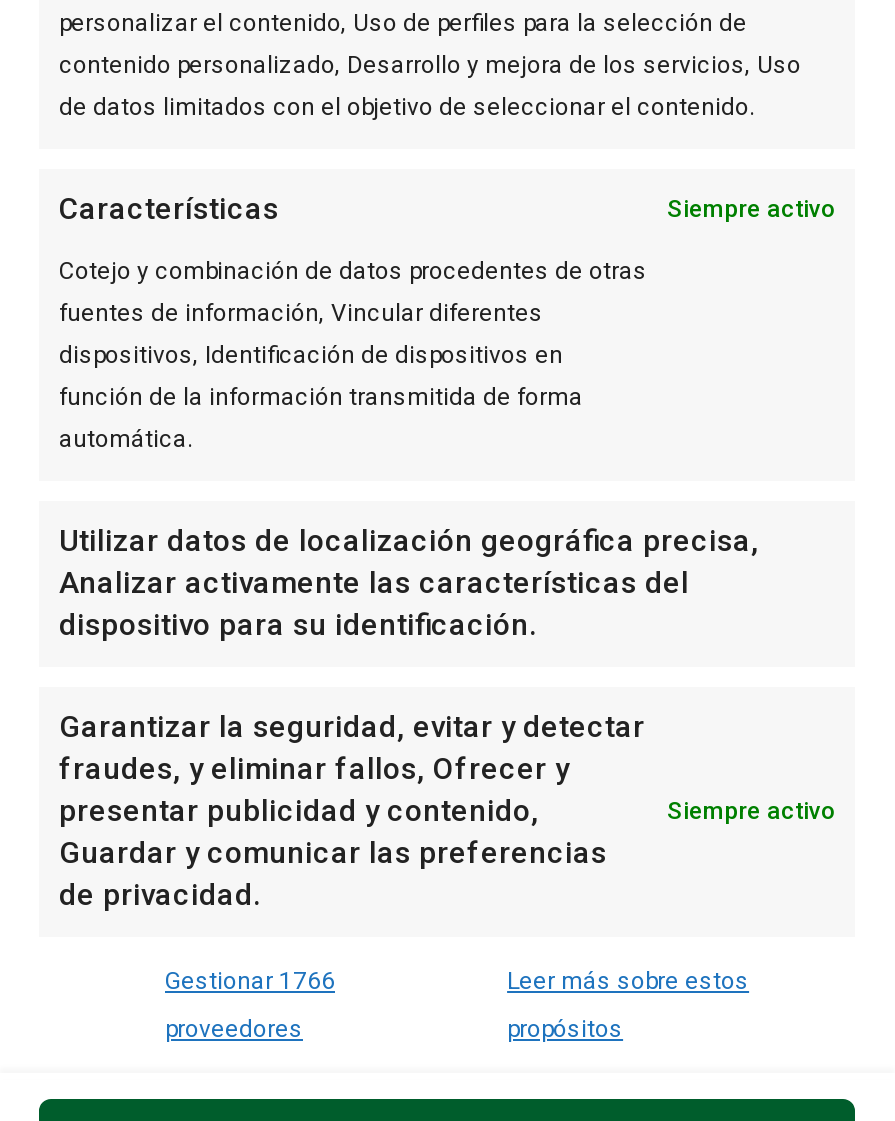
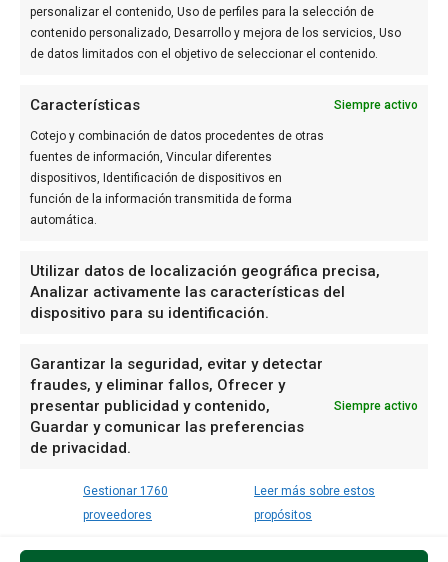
[165,967,335,995] Gestionar 1766 -> [83,484,168,498] Gestionar 1760

